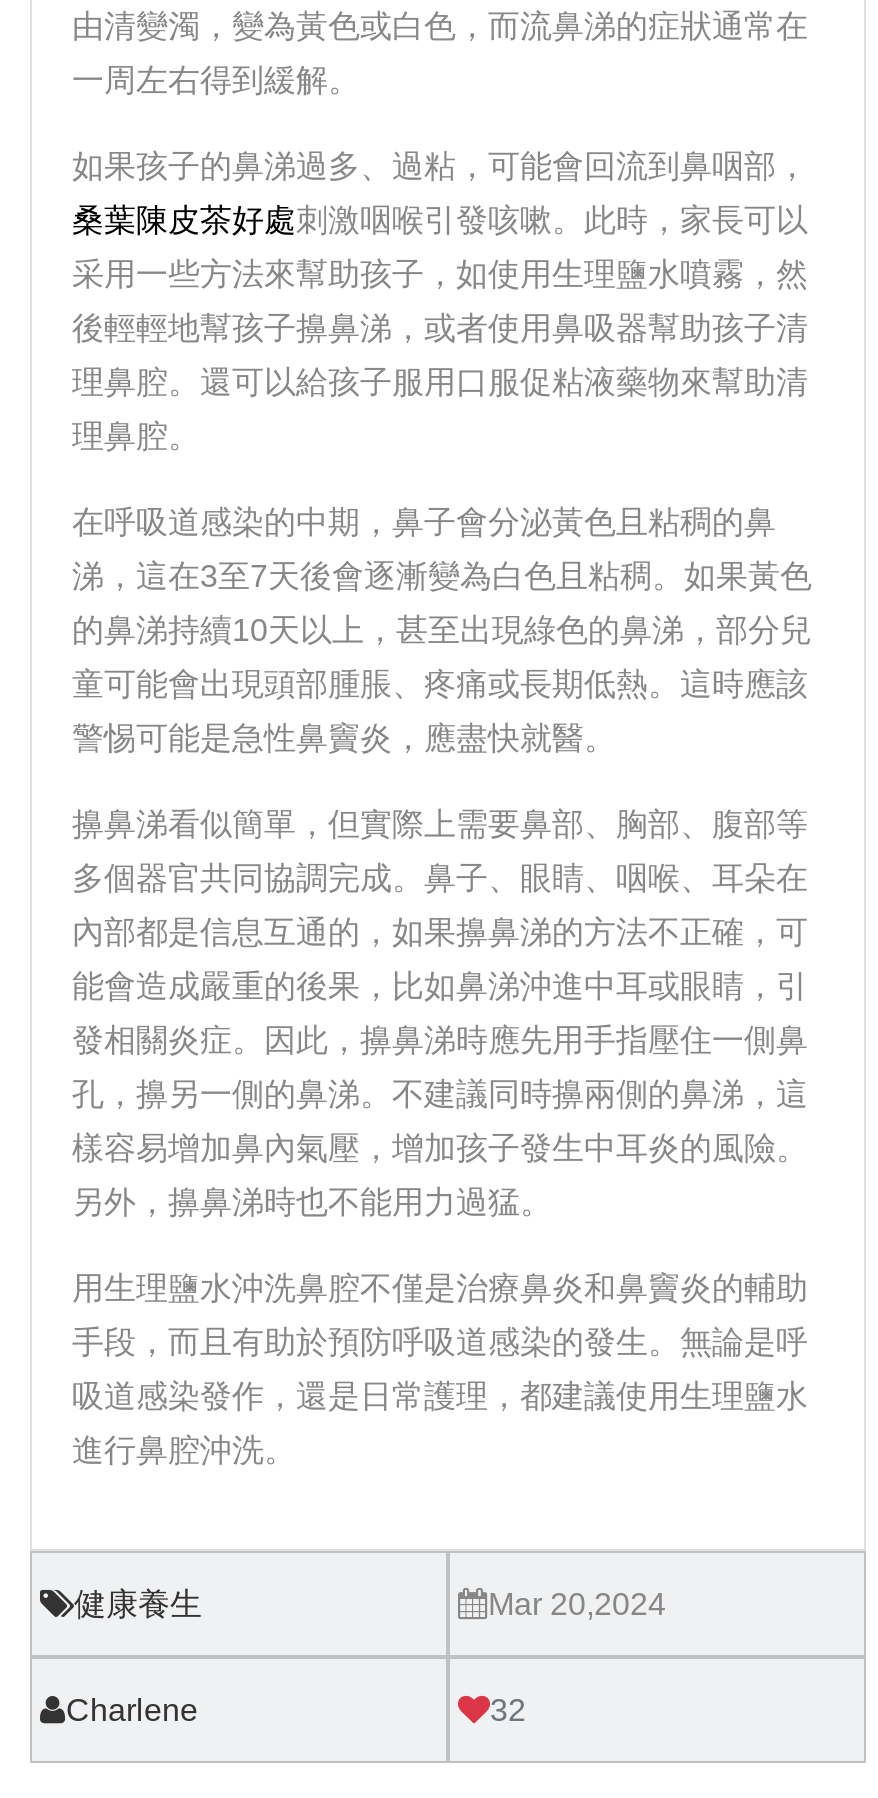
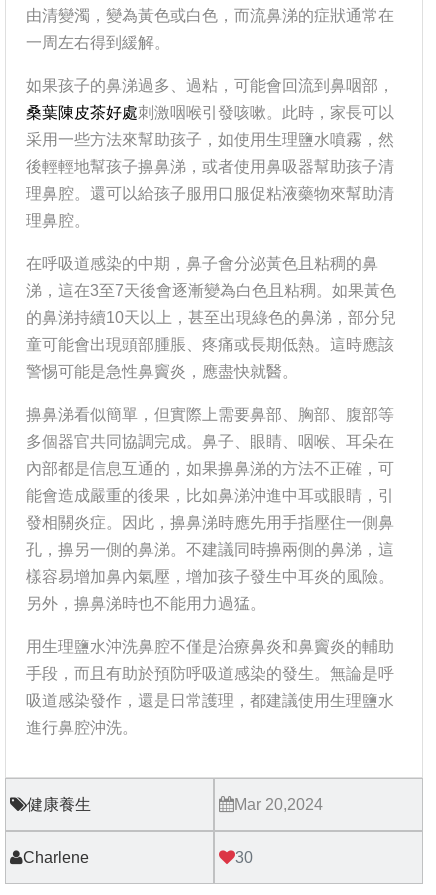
[490,1693,526,1727] 32 -> [235,849,253,866] 30

